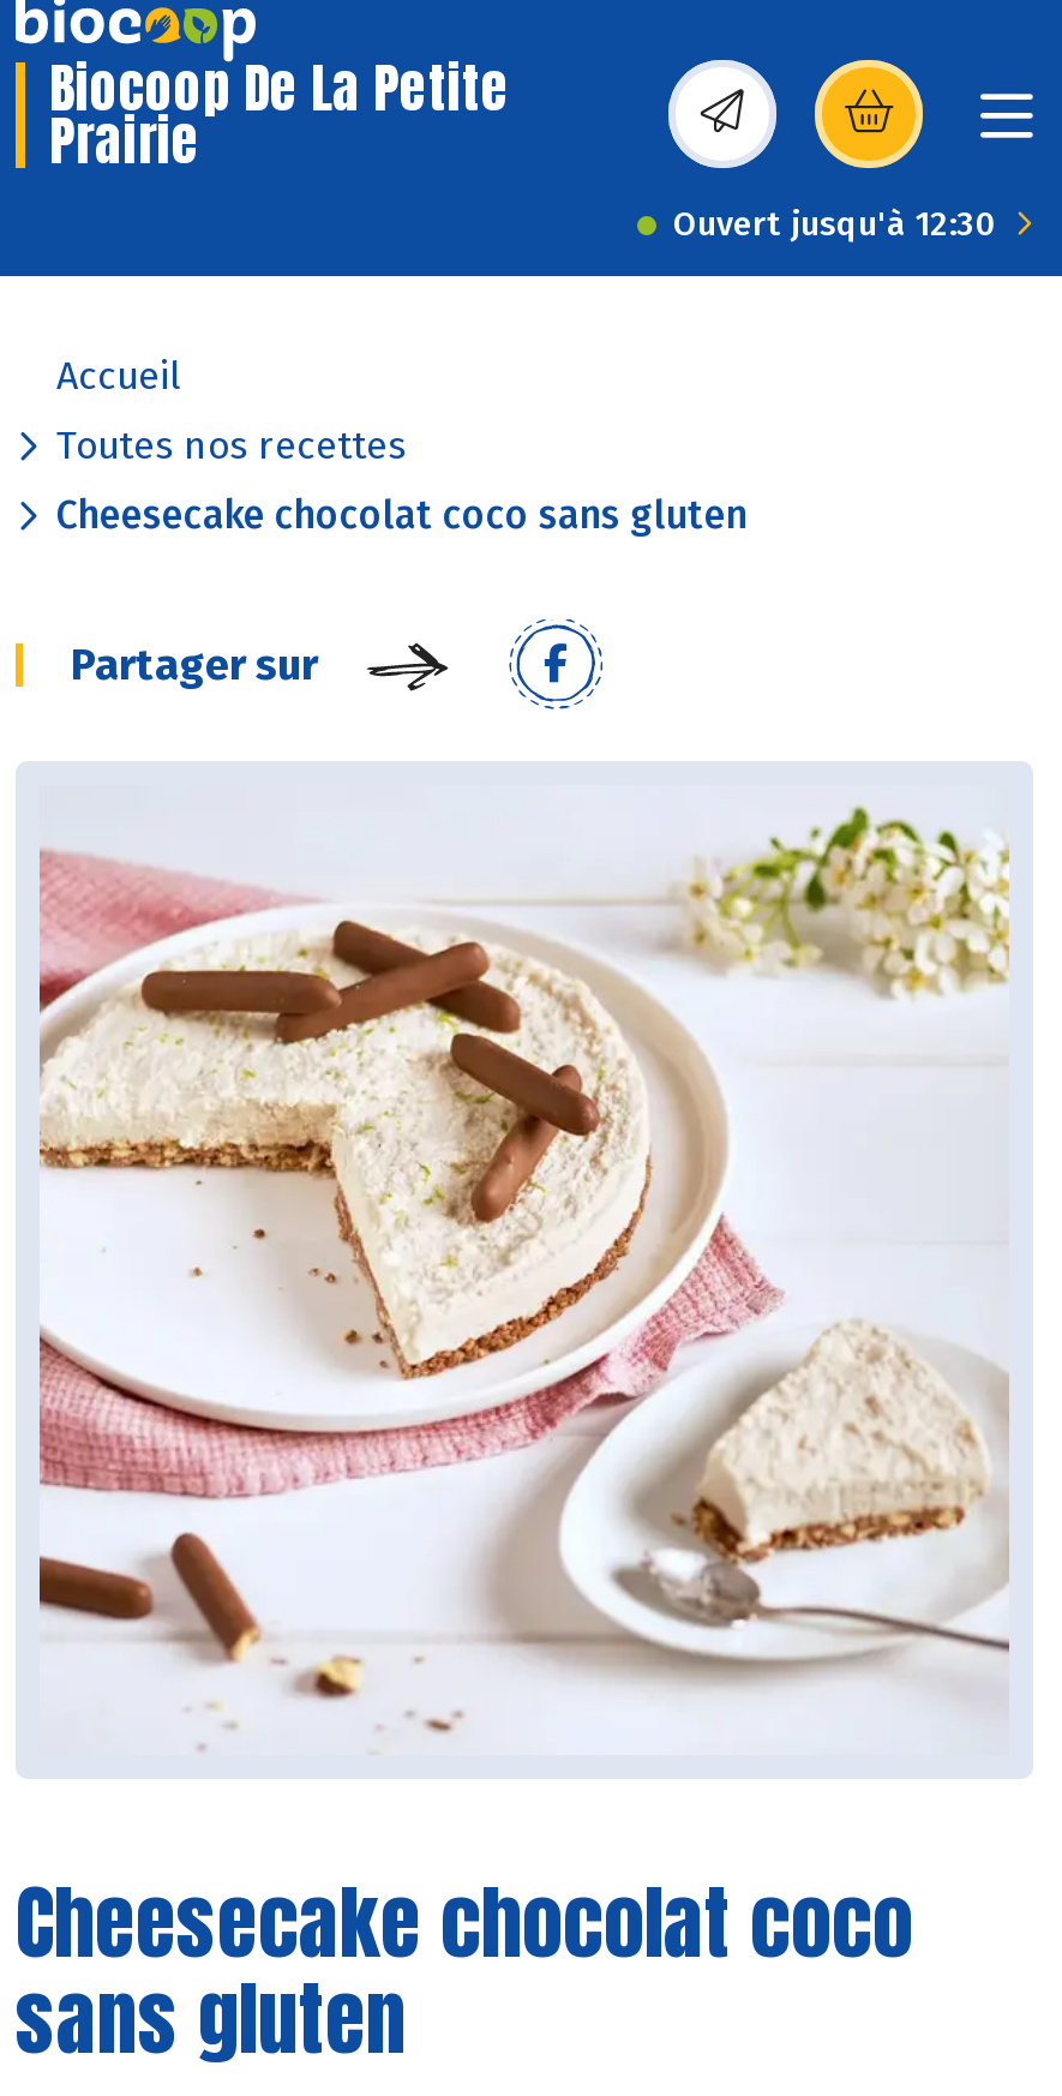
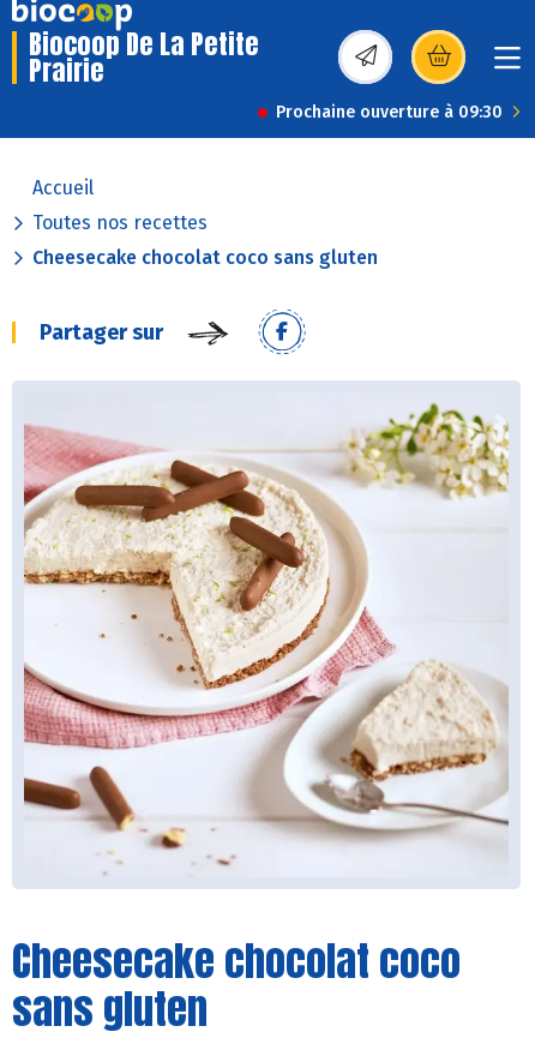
[673,204,997,245] Ouvert jusqu'à 12:30 -> [276,102,503,122] Prochaine ouverture à 09:30

